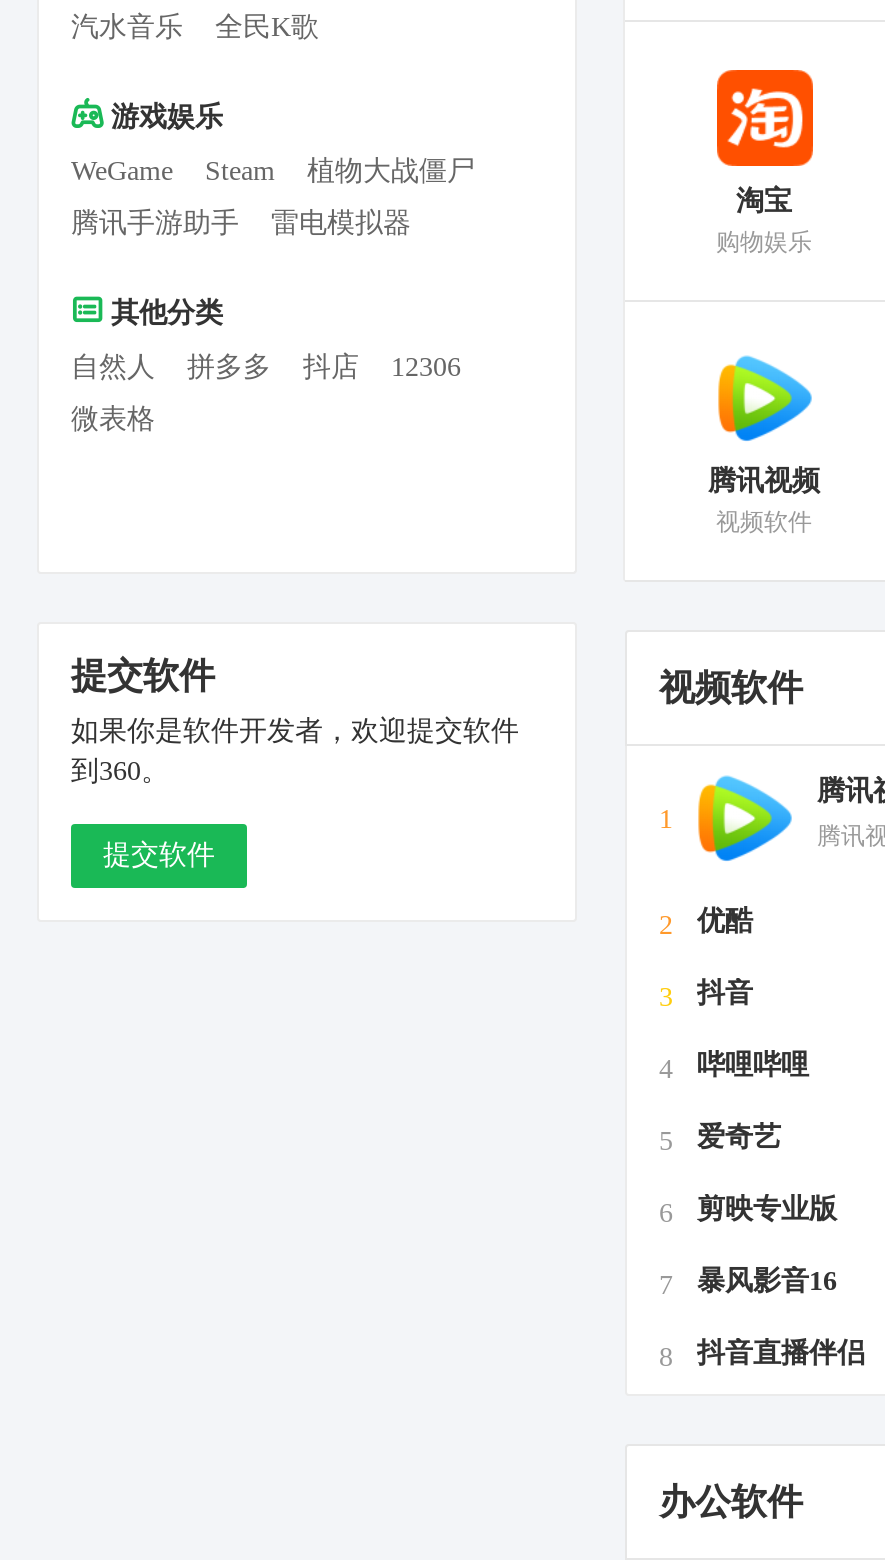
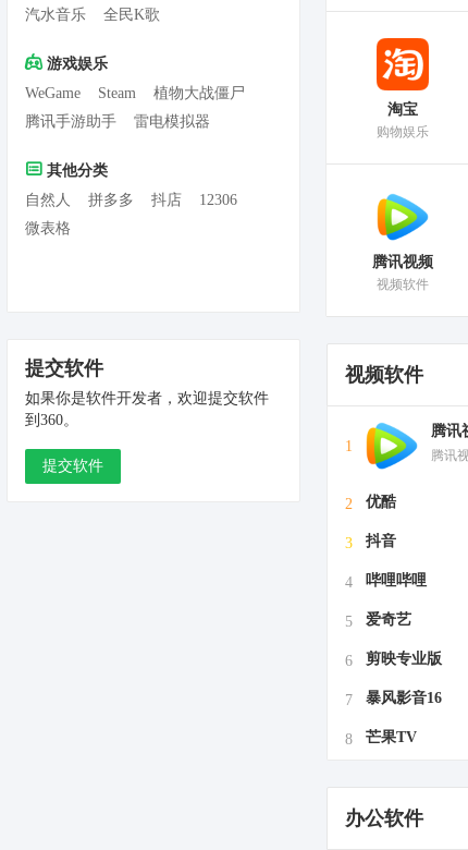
[697,1338,865,1368] 抖音直播伴侣 -> [366,729,417,745] 芒果TV

